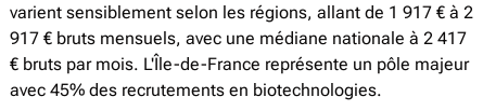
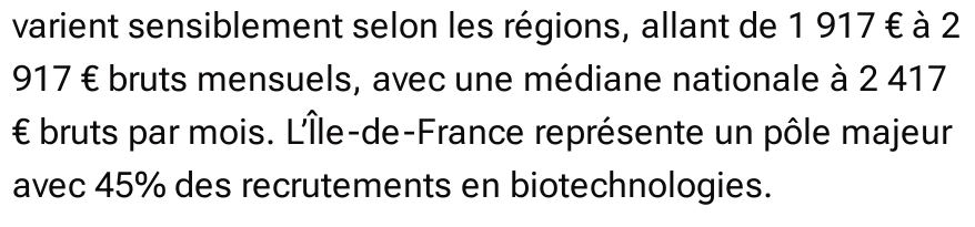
[10,54,469,75] € bruts par mois. L'Île-de-France représente un pôle majeur -> [12,112,952,154] € bruts par mois. L’Île-de-France représente un pôle majeur

